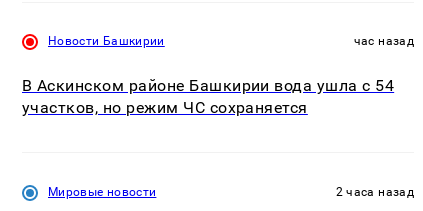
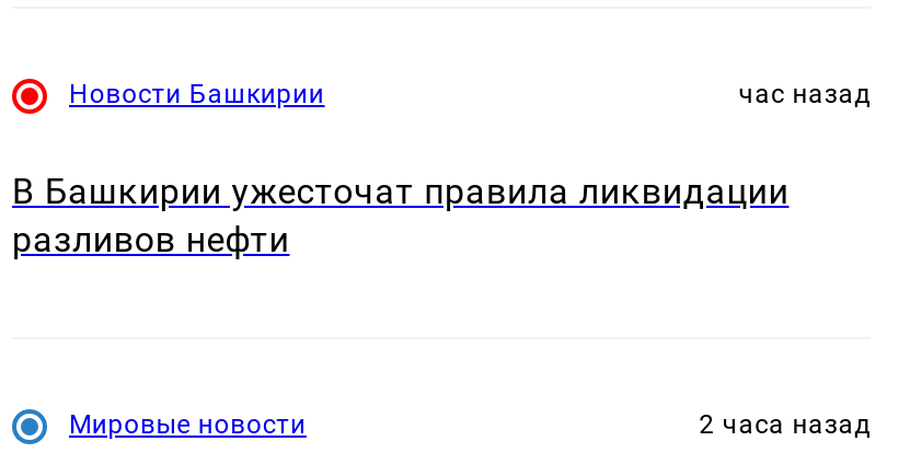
[22,76,394,117] В Аскинском районе Башкирии вода ушла с 54 | участков, но режим ЧС сохраняется -> [12,171,789,261] В Башкирии ужесточат правила ликвидации | разливов нефти

